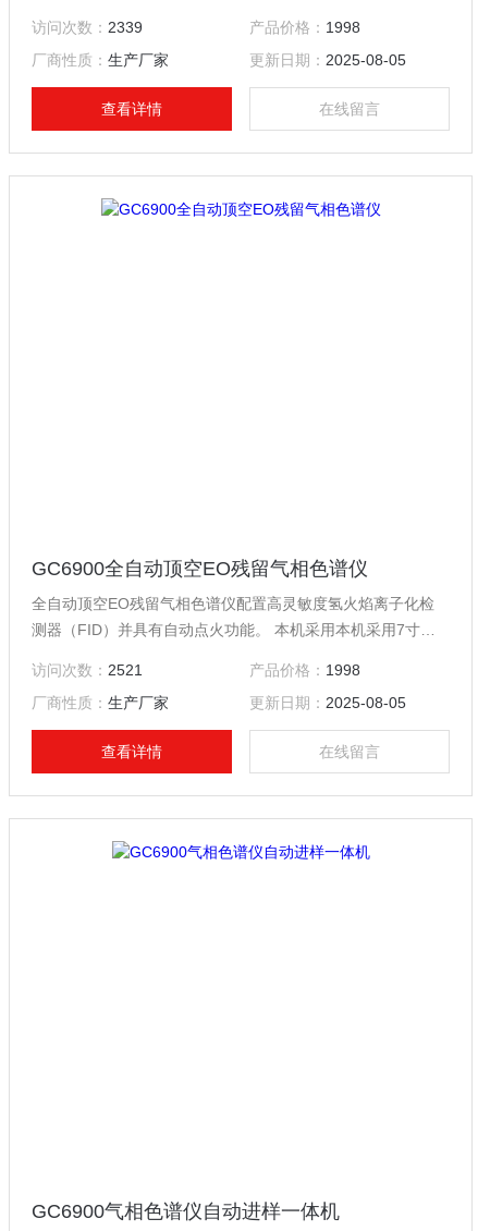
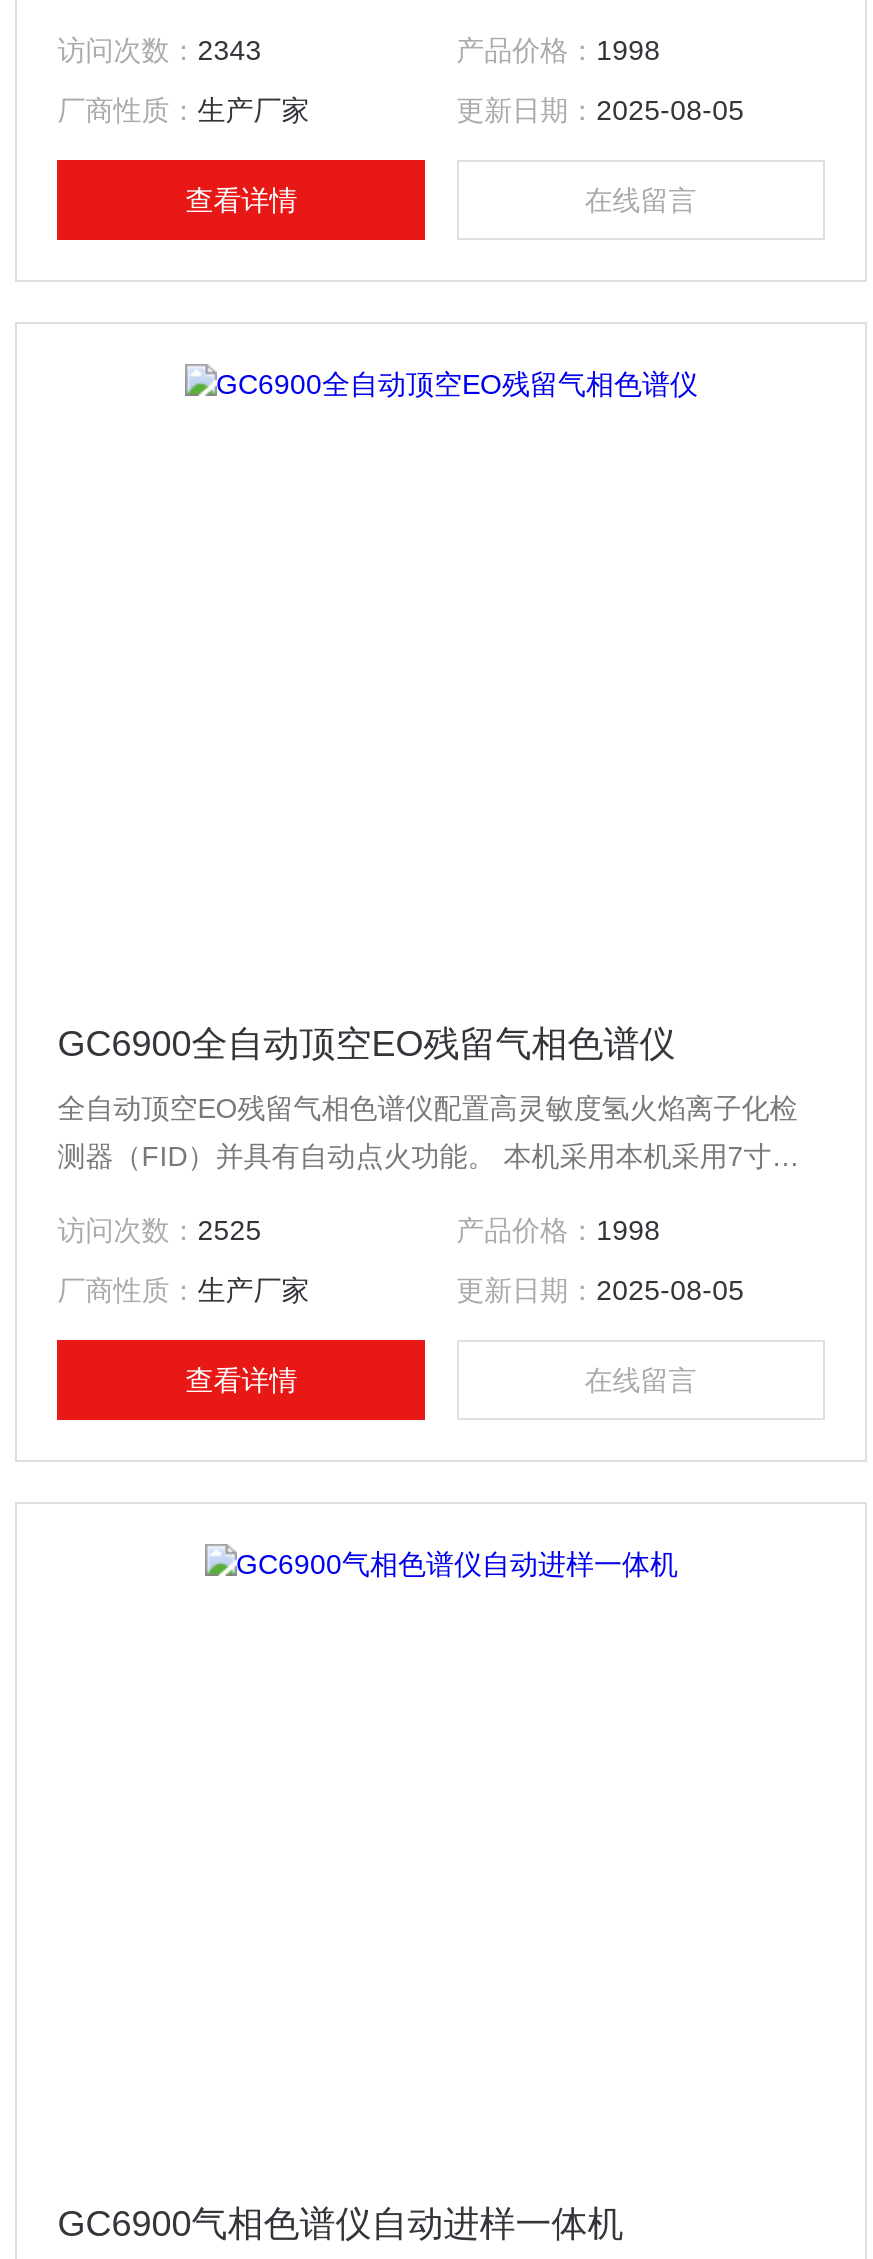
[32,19,143,36] 访问次数：2339 -> [57,34,261,66] 访问次数：2343
[32,661,143,679] 访问次数：2521 -> [57,1214,261,1246] 访问次数：2525

